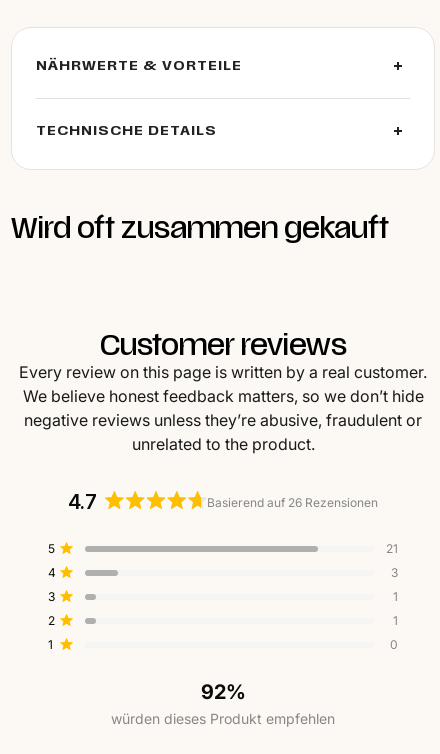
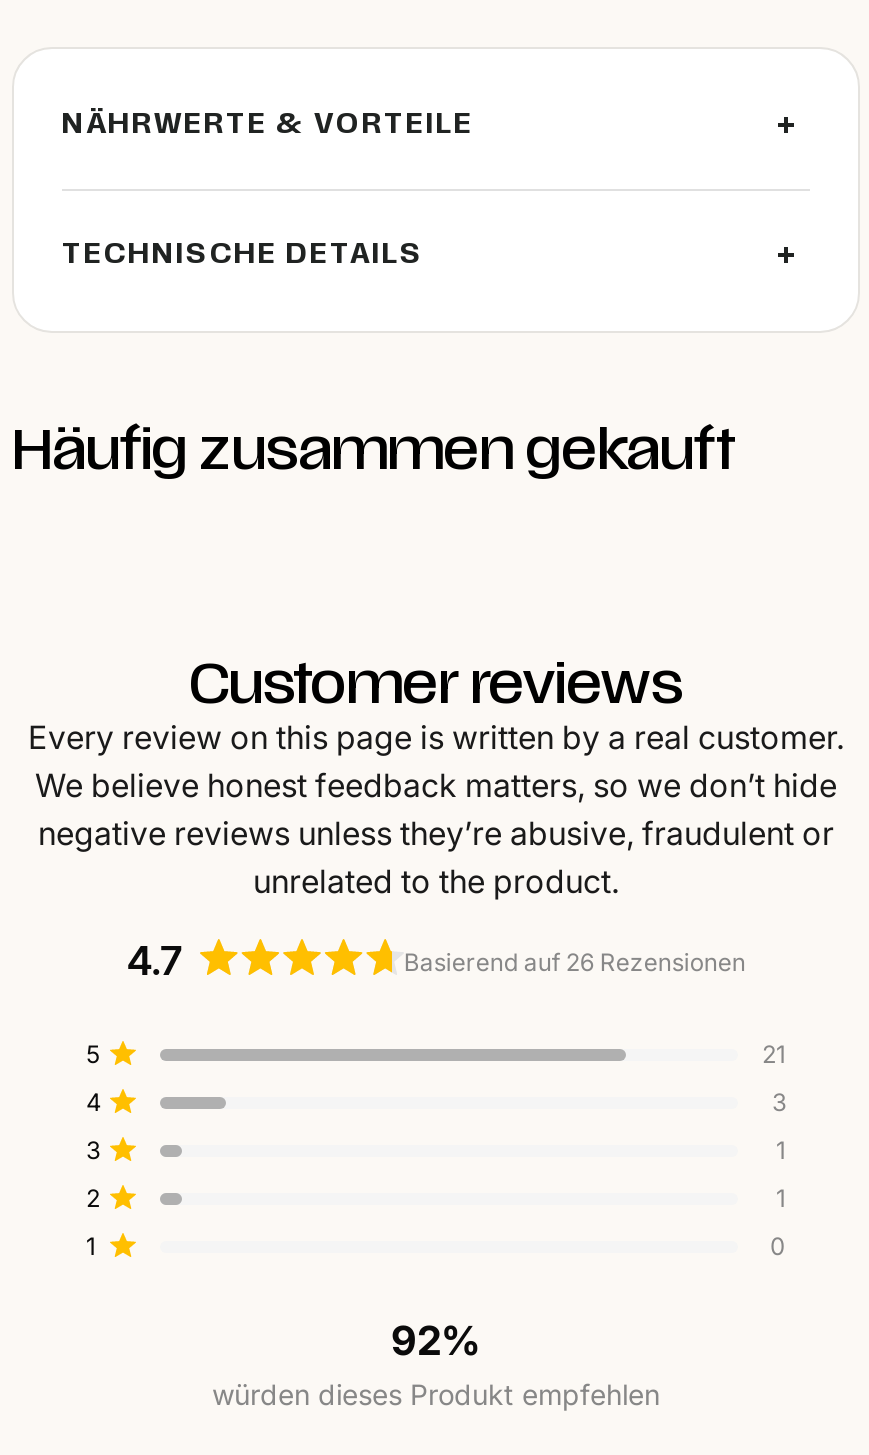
[11,211,389,247] Wird oft zusammen gekauft -> [12,415,736,487] Häufig zusammen gekauft

